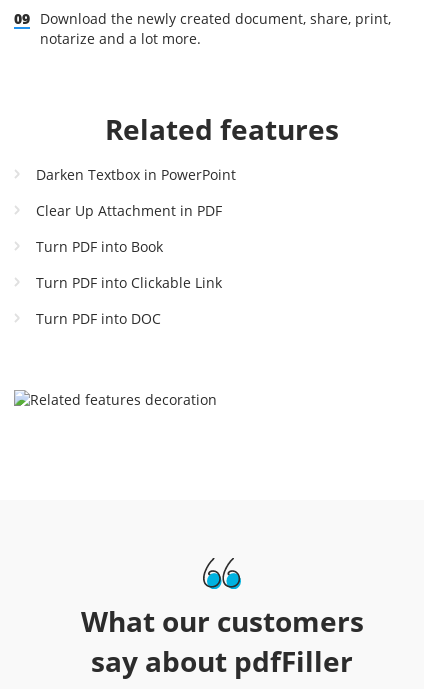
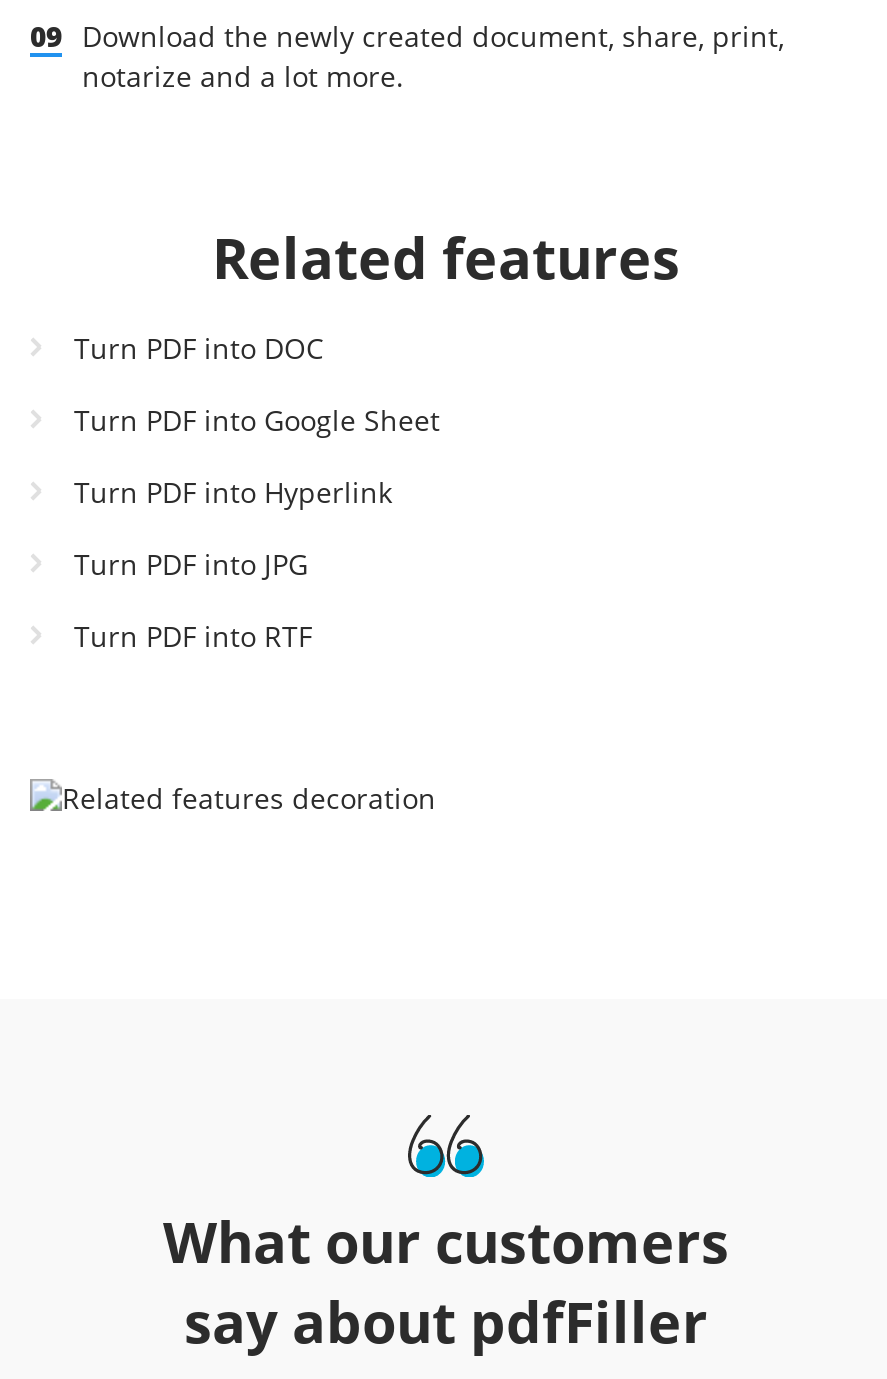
[36,165,236,292] Darken Textbox in PowerPoint | Clear Up Attachment in PDF | Turn PDF into Book | Turn PDF into Clickable Link -> none
moved [36,309,161,328] -> [74,329,324,367]: Turn PDF into DOC
none -> [74,401,440,655] Turn PDF into Google Sheet | Turn PDF into Hyperlink | Turn PDF into JPG | Turn PDF into RTF

